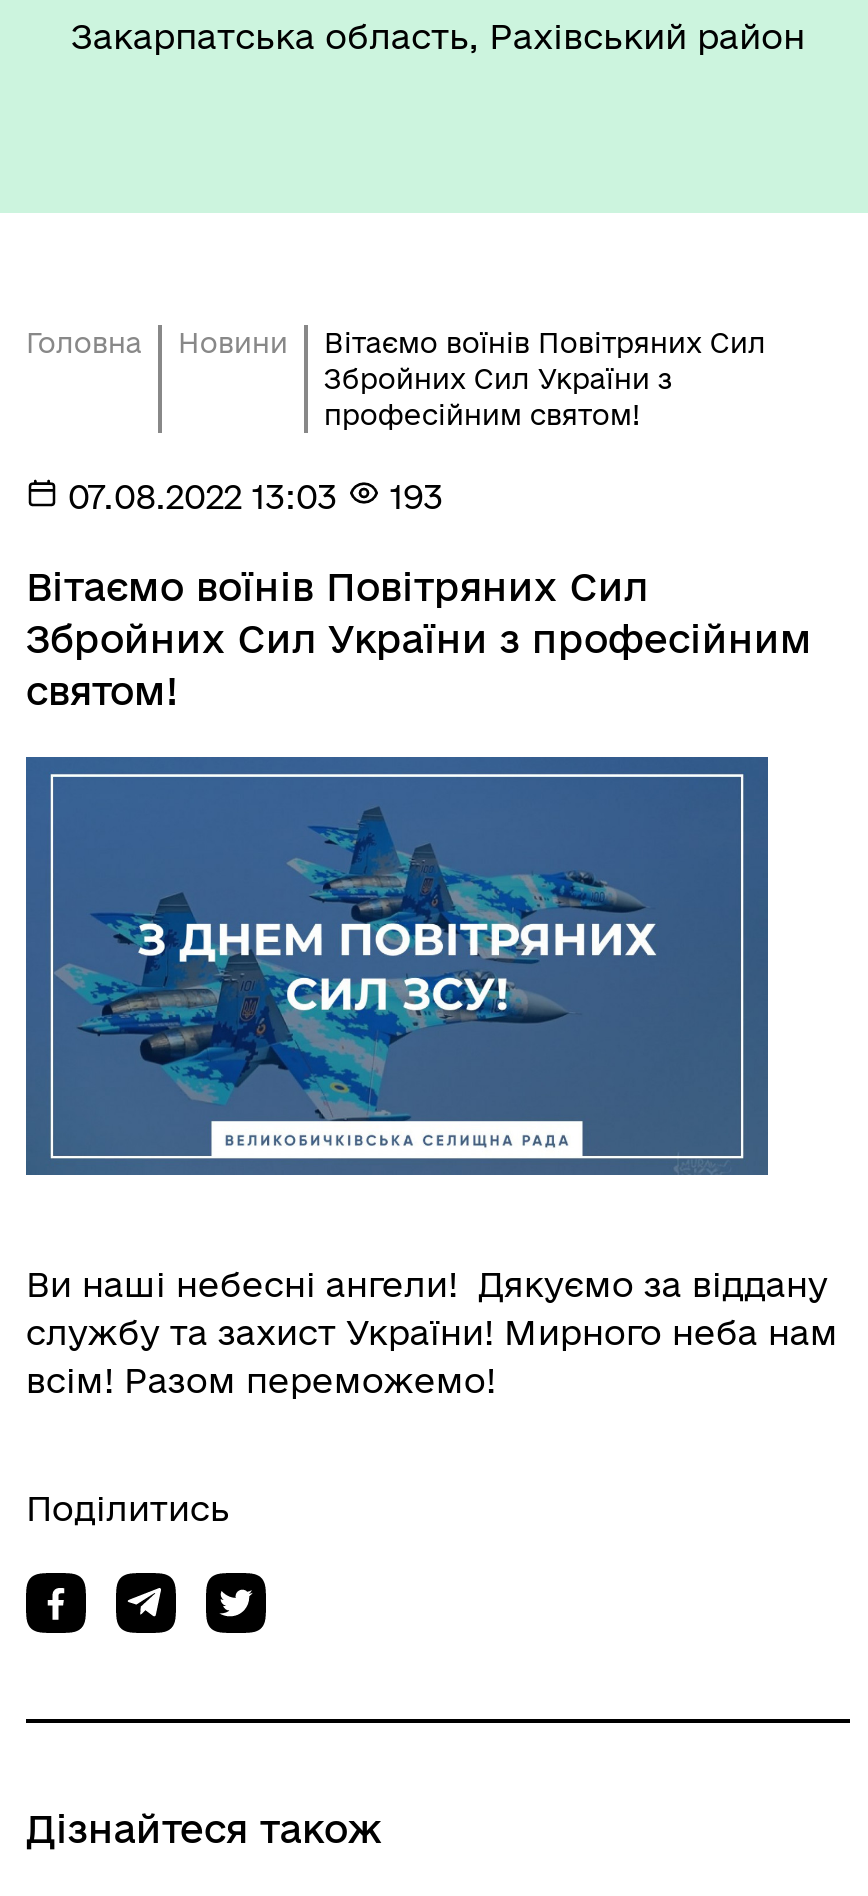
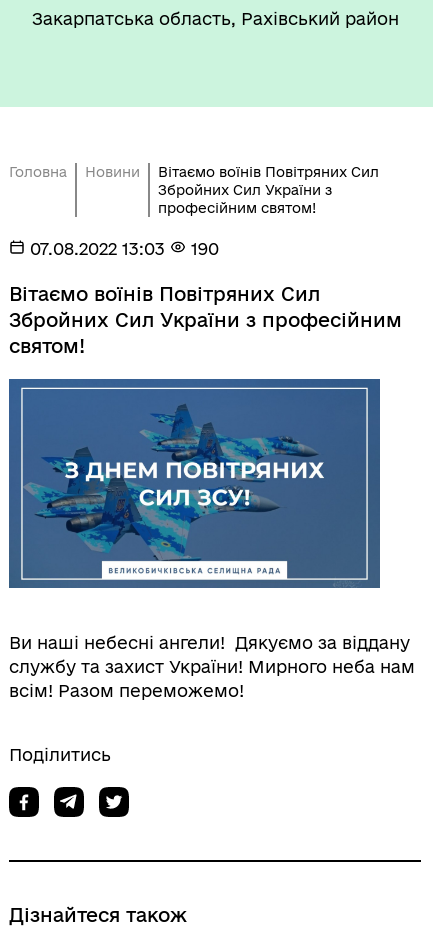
[58,477,444,515] 07.08.2022 13:03 193 -> [25,239,219,258] 07.08.2022 13:03 190

